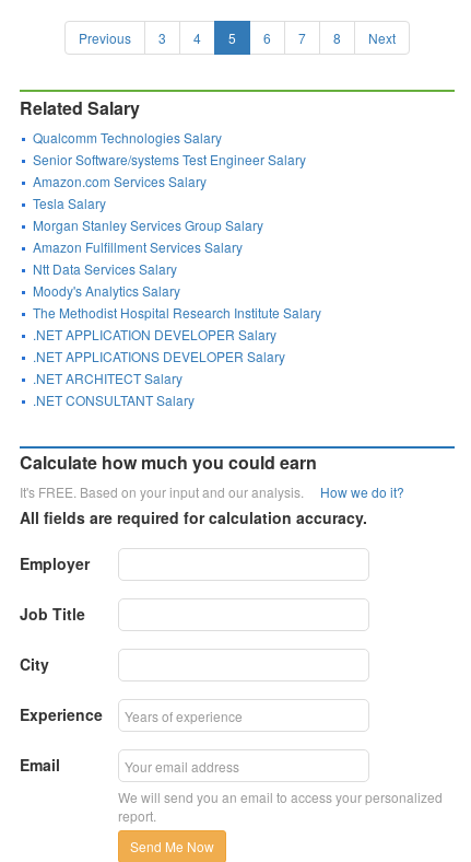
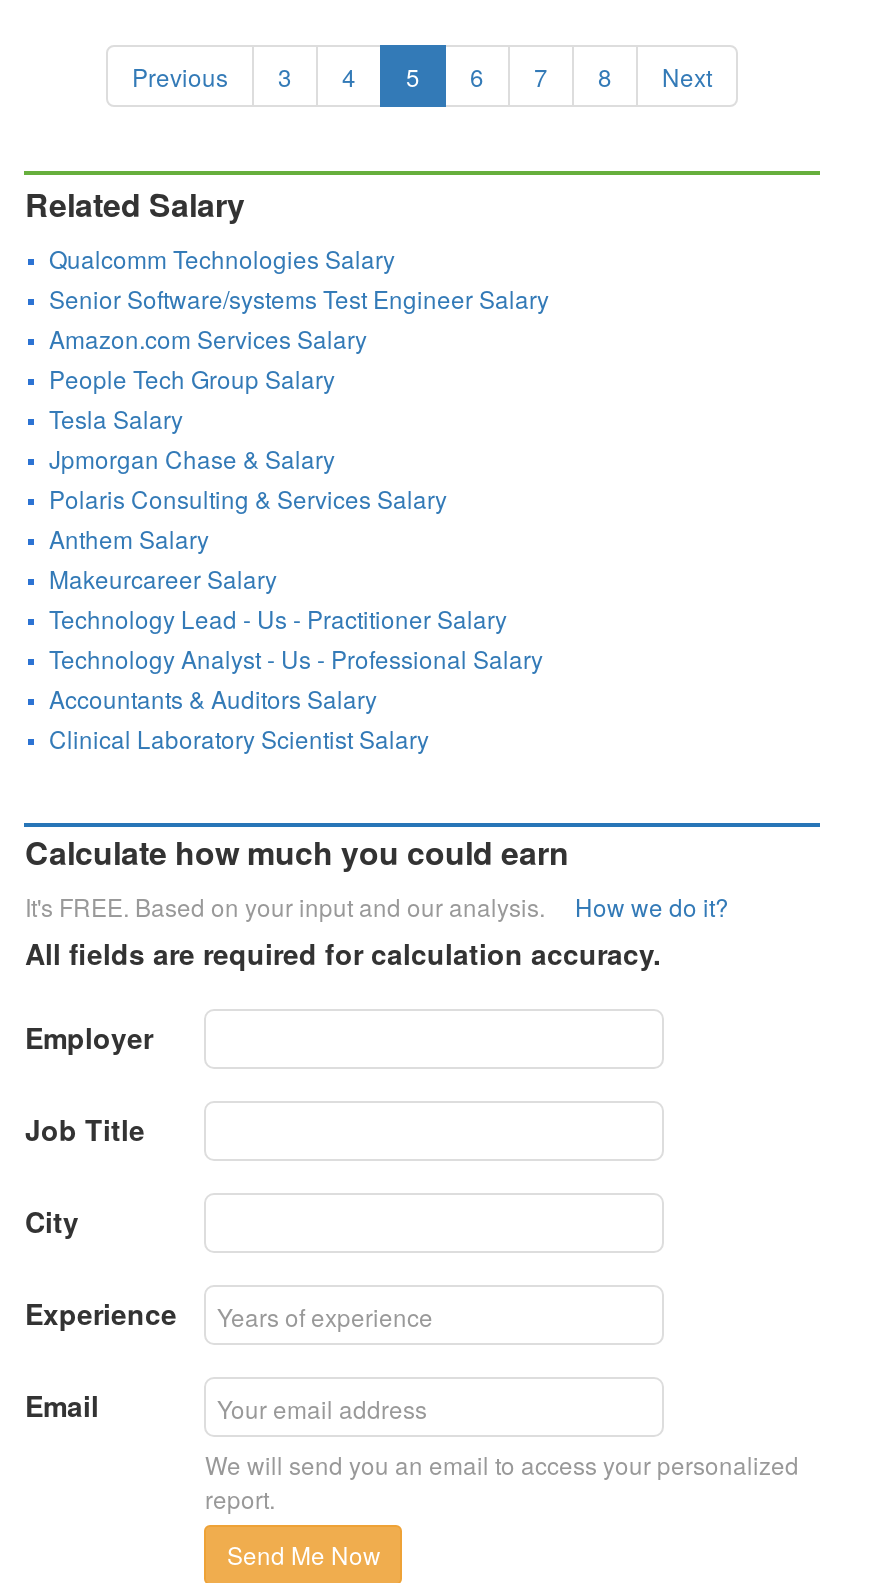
none -> [49,361,335,395] People Tech Group Salary
moved [33,194,107,212] -> [49,401,183,435]: Tesla Salary
[33,216,322,409] Morgan Stanley Services Group Salary | Amazon Fulfillment Services Salary | Ntt Data Services Salary | Moody's Analytics Salary | The Methodist Hospital Research Institute Salary | .NET APPLICATION DEVELOPER Salary | .NET APPLICATIONS DEVELOPER Salary | .NET ARCHITECT Salary | .NET CONSULTANT Salary -> [49,441,543,755] Jpmorgan Chase & Salary | Polaris Consulting & Services Salary | Anthem Salary | Makeurcareer Salary | Technology Lead - Us - Practitioner Salary | Technology Analyst - Us - Professional Salary | Accountants & Auditors Salary | Clinical Laboratory Scientist Salary

